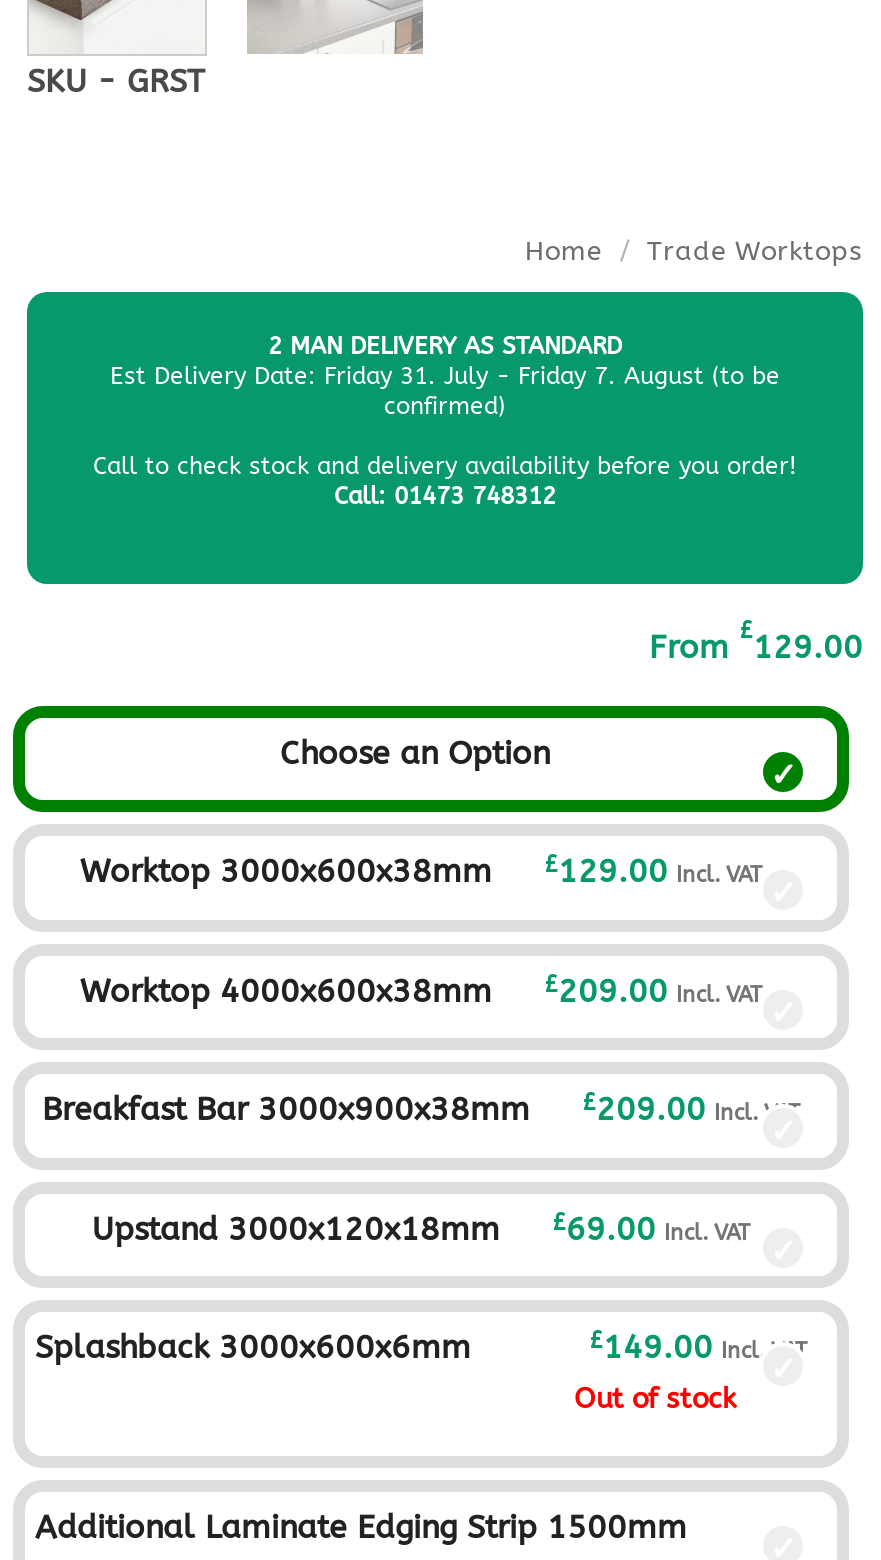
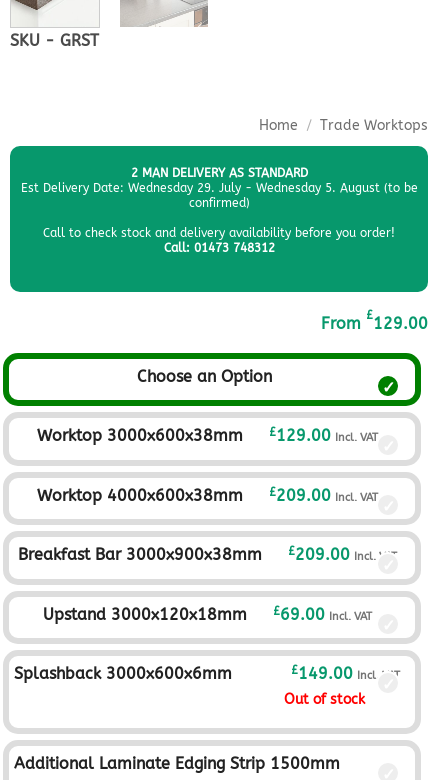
[110,362,780,390] Est Delivery Date: Friday 31. July - Friday 7. August (to be -> [20,181,417,195] Est Delivery Date: Wednesday 29. July - Wednesday 5. August (to be

